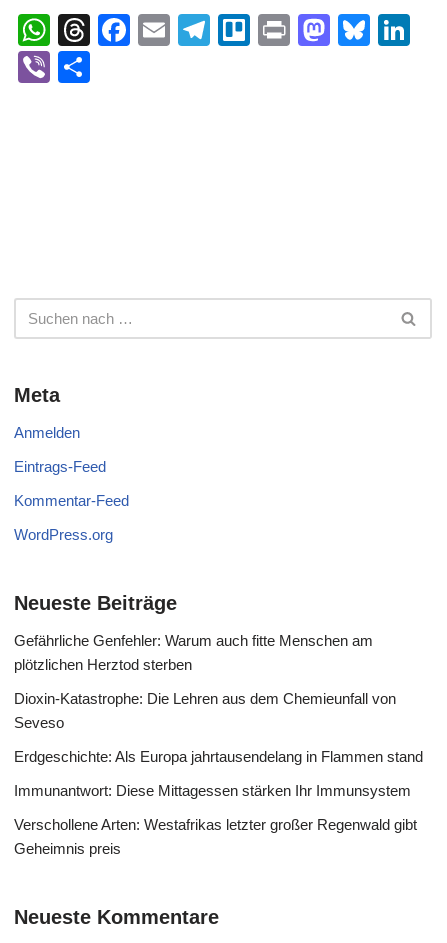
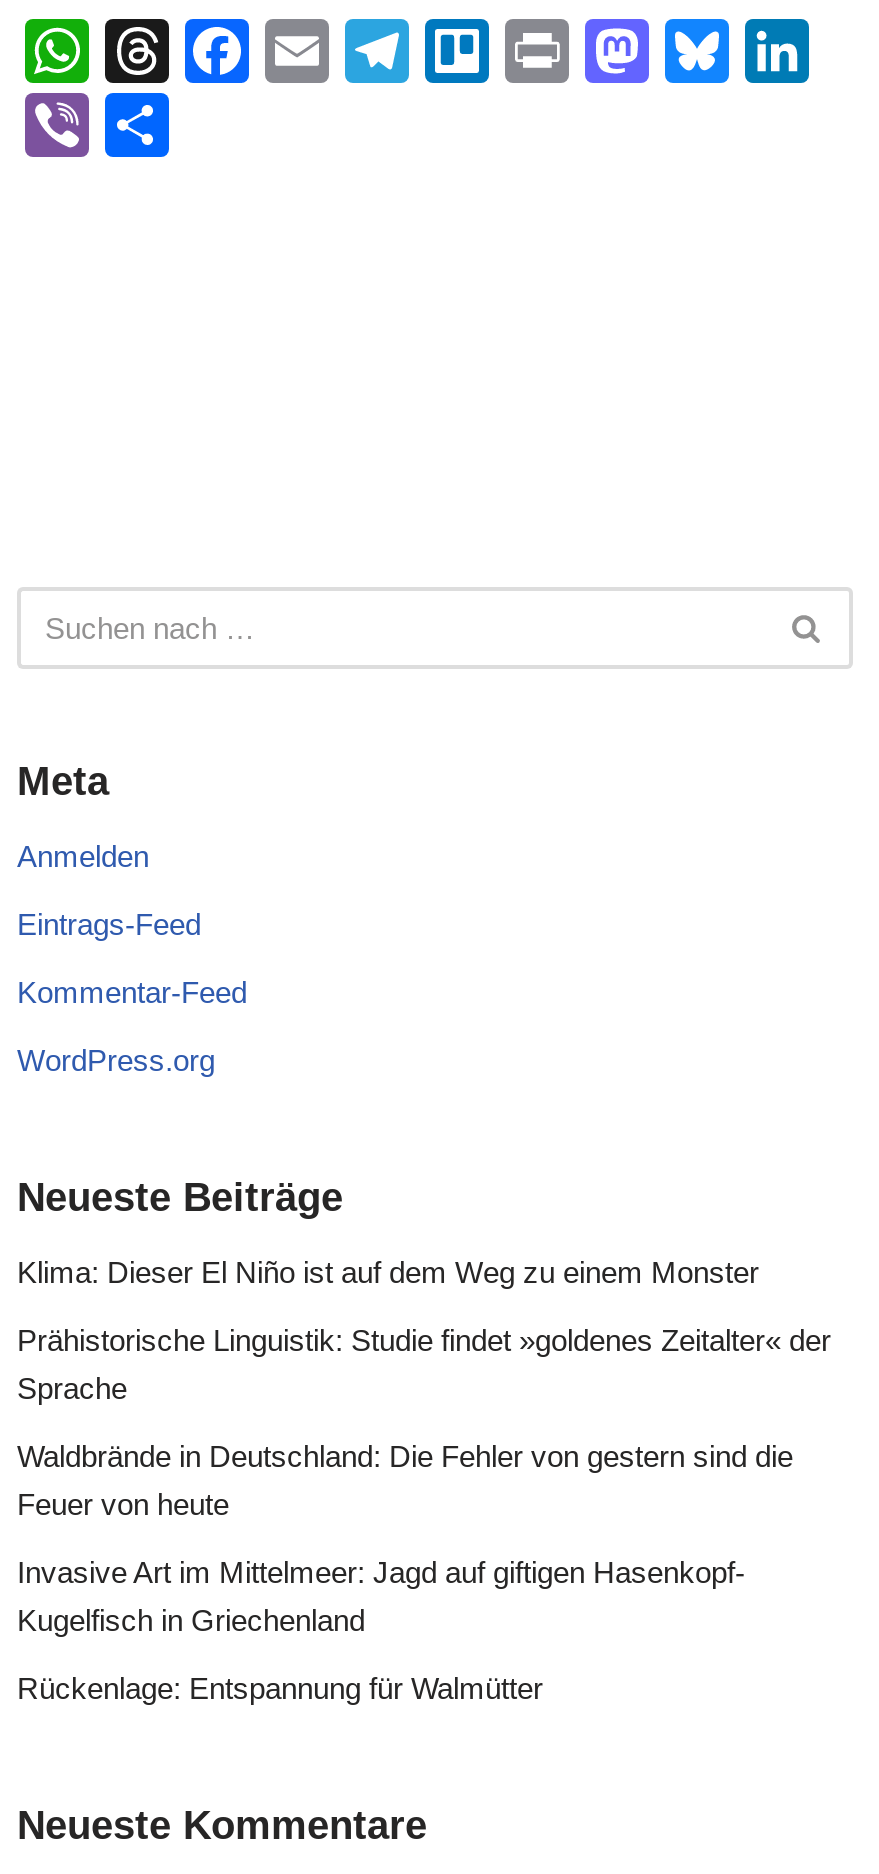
[14,632,373,673] Gefährliche Genfehler: Warum auch fitte Menschen am | plötzlichen Herztod sterben -> [17,1255,759,1289] Klima: Dieser El Niño ist auf dem Weg zu einem Monster
[14,690,396,731] Dioxin-Katastrophe: Die Lehren aus dem Chemieunfall von | Seveso -> [17,1323,831,1405] Prähistorische Linguistik: Studie findet »goldenes Zeitalter« der | Sprache
[14,748,423,765] Erdgeschichte: Als Europa jahrtausendelang in Flammen stand -> [17,1439,793,1521] Waldbrände in Deutschland: Die Fehler von gestern sind die | Feuer von heute
[14,782,411,799] Immunantwort: Diese Mittagessen stärken Ihr Immunsystem -> [17,1555,745,1637] Invasive Art im Mittelmeer: Jagd auf giftigen Hasenkopf- | Kugelfisch in Griechenland
[14,816,417,857] Verschollene Arten: Westafrikas letzter großer Regenwald gibt | Geheimnis preis -> [17,1671,543,1705] Rückenlage: Entspannung für Walmütter

